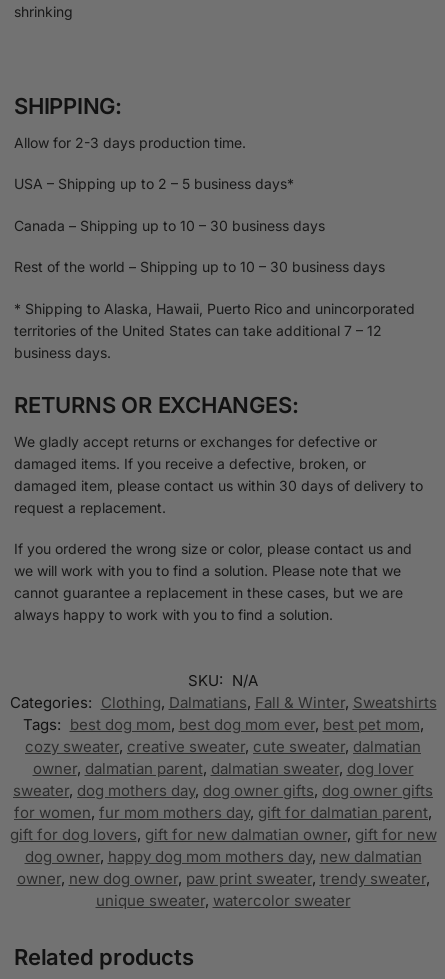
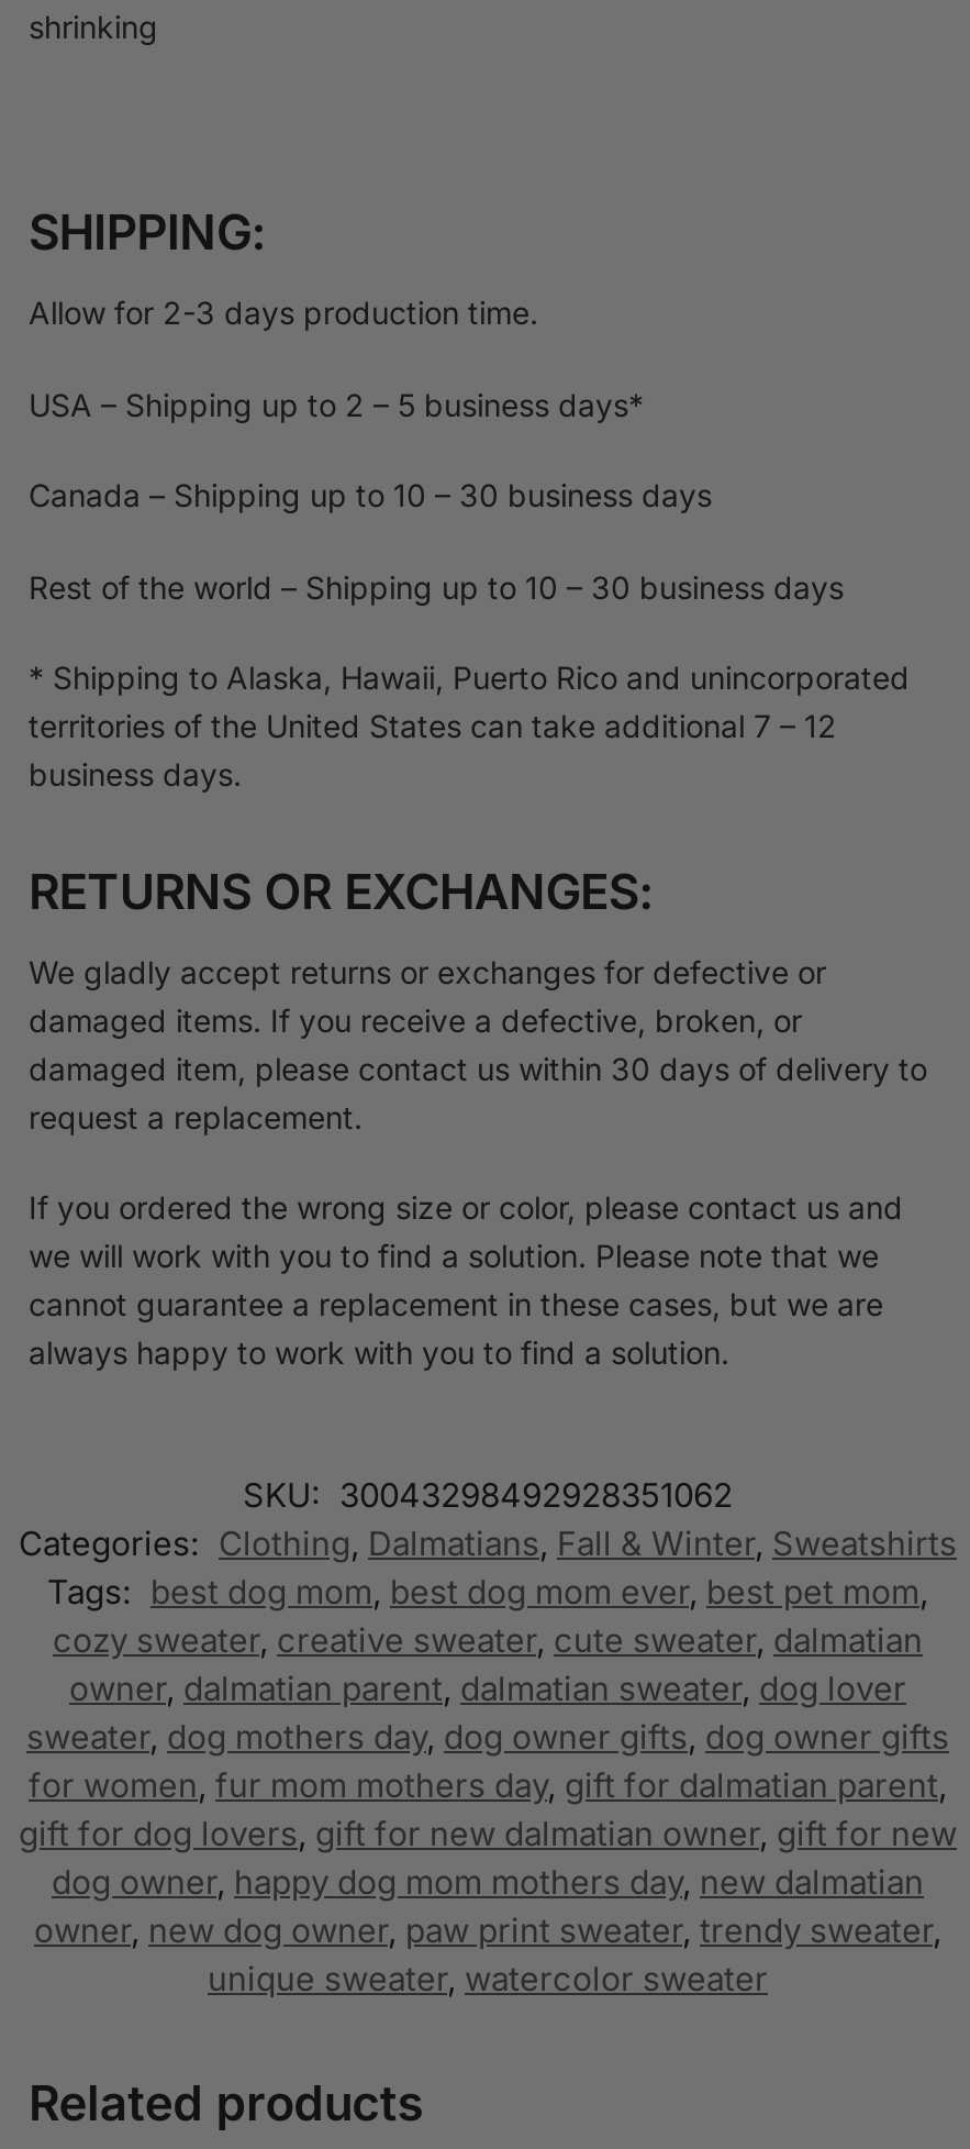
[188,671,258,690] SKU: N/A -> [243,1475,733,1517] SKU: 30043298492928351062

